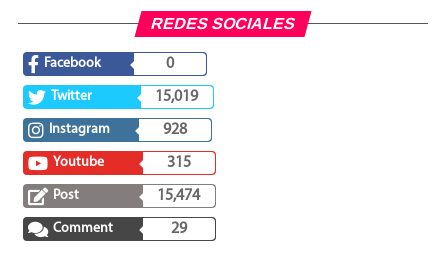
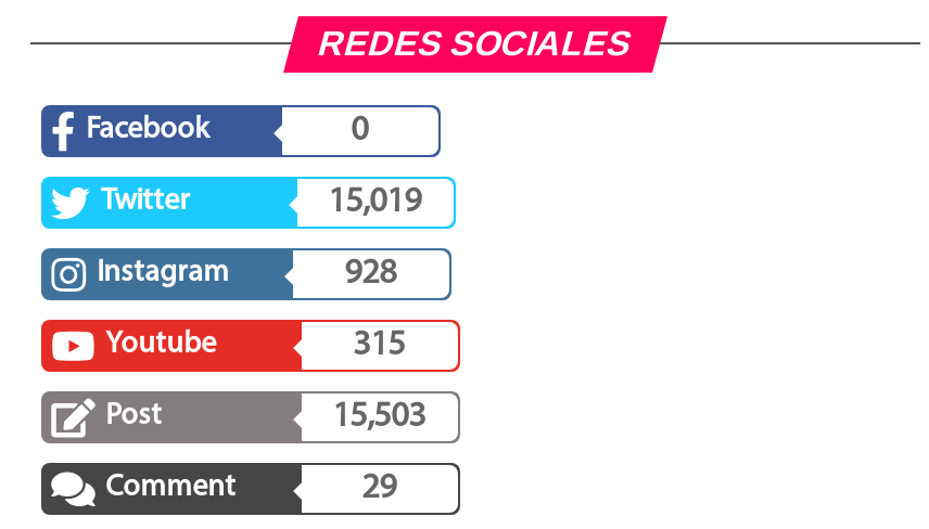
[157,188,200,204] 15,474 -> [333,400,426,434] 15,503

